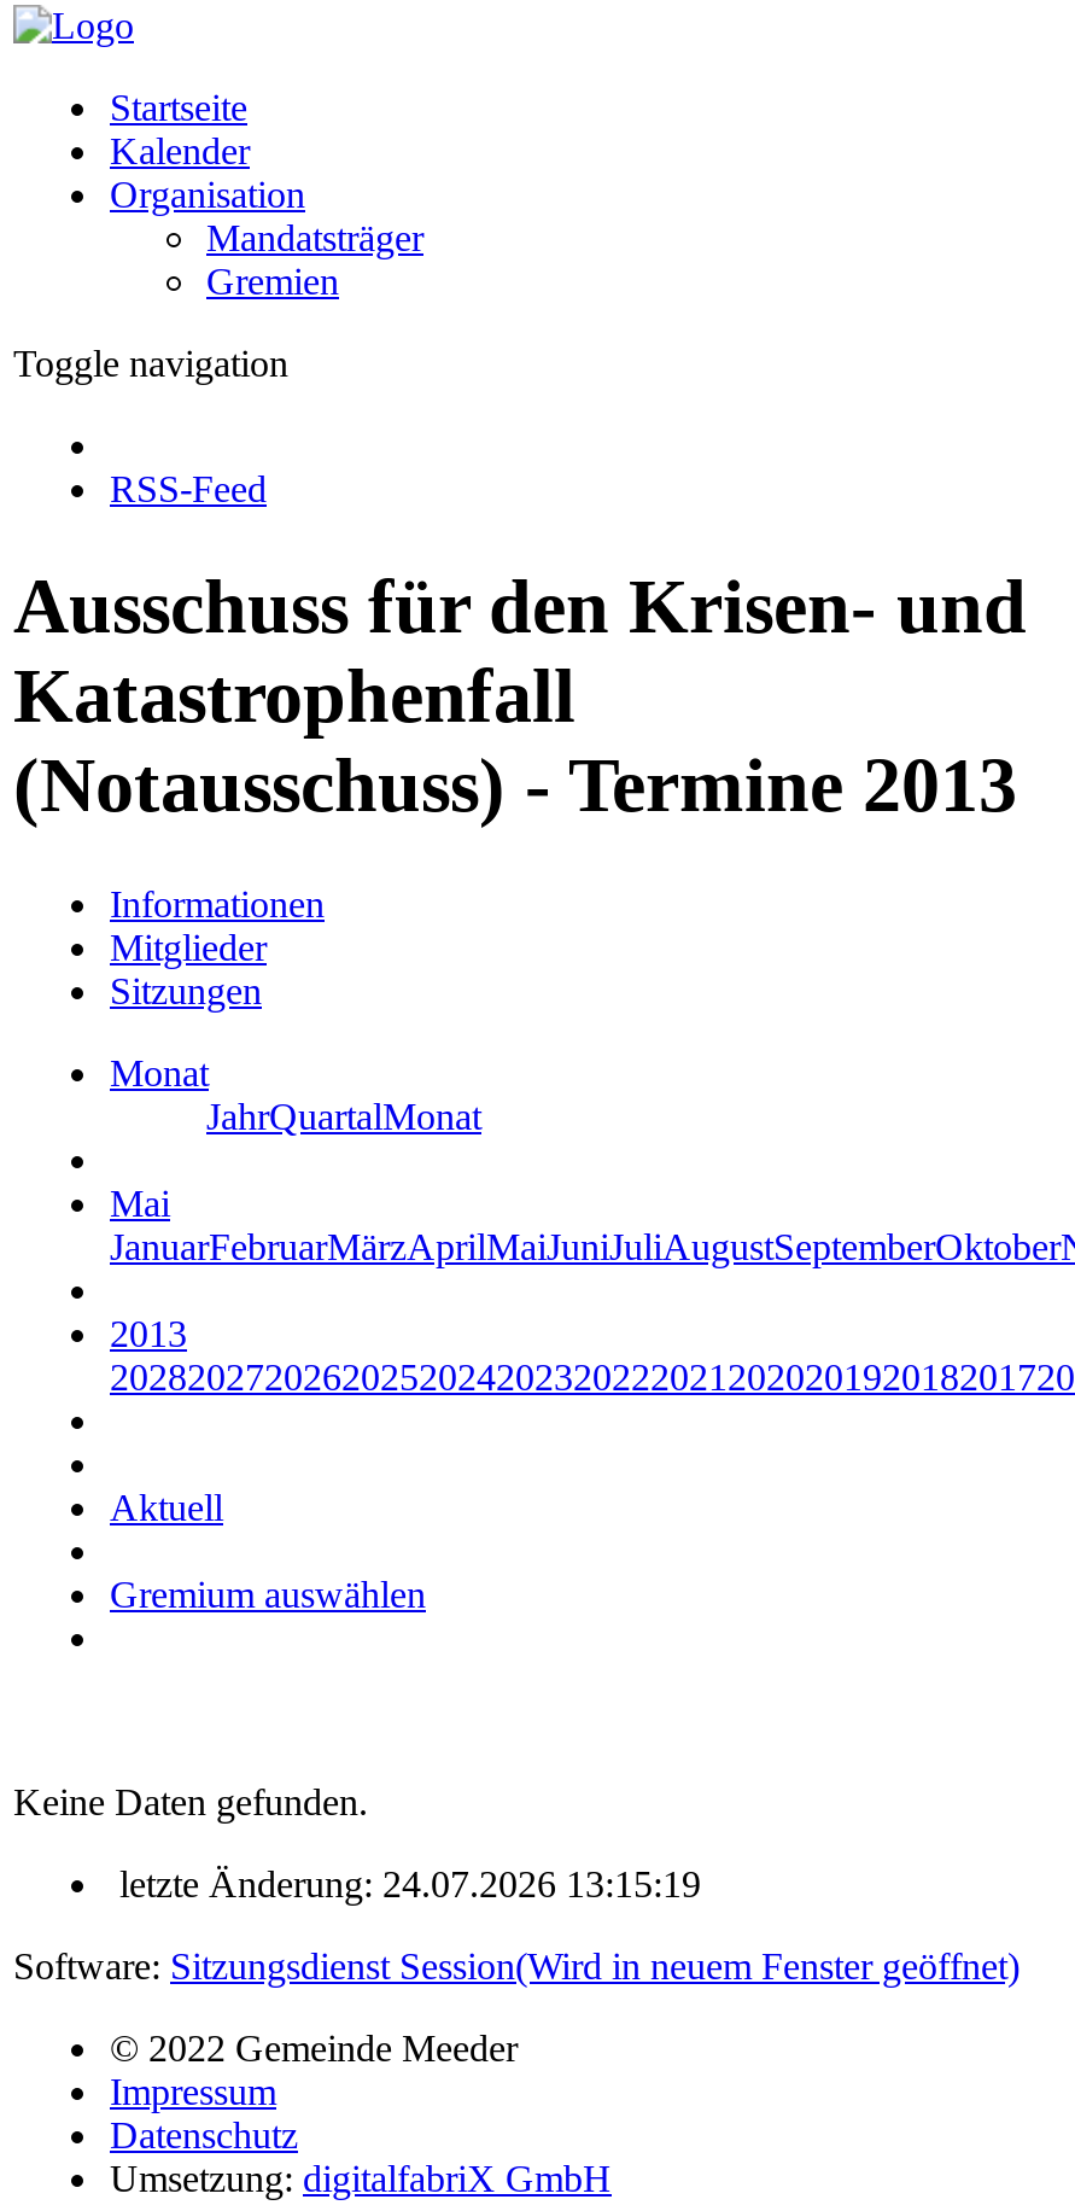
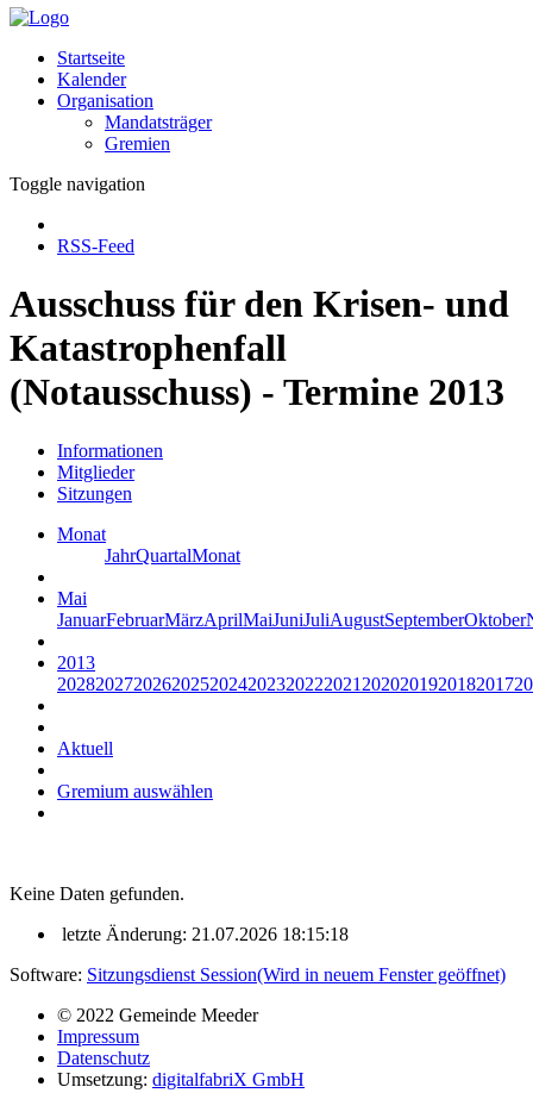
[110,1863,701,1904] letzte Änderung: 24.07.2026 13:15:19 -> [57,924,349,944] letzte Änderung: 21.07.2026 18:15:18

